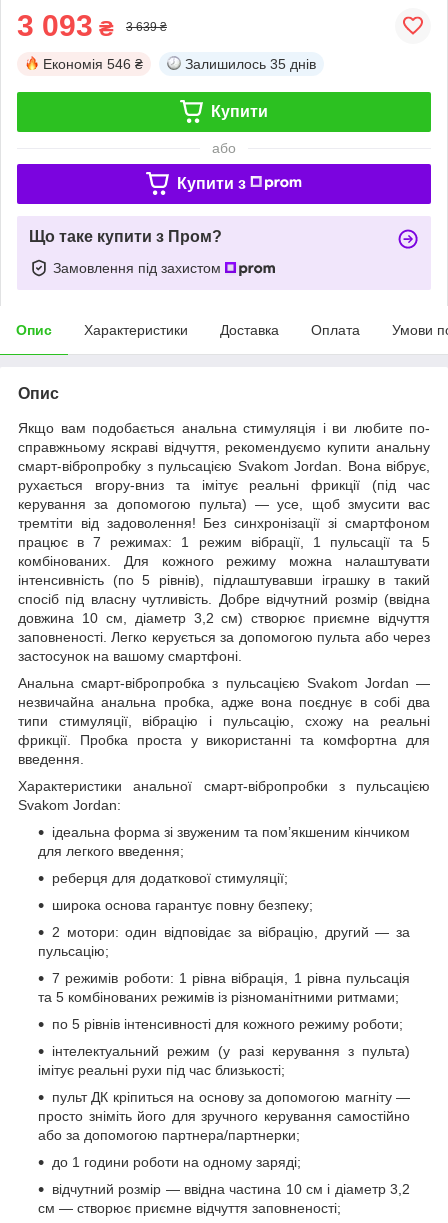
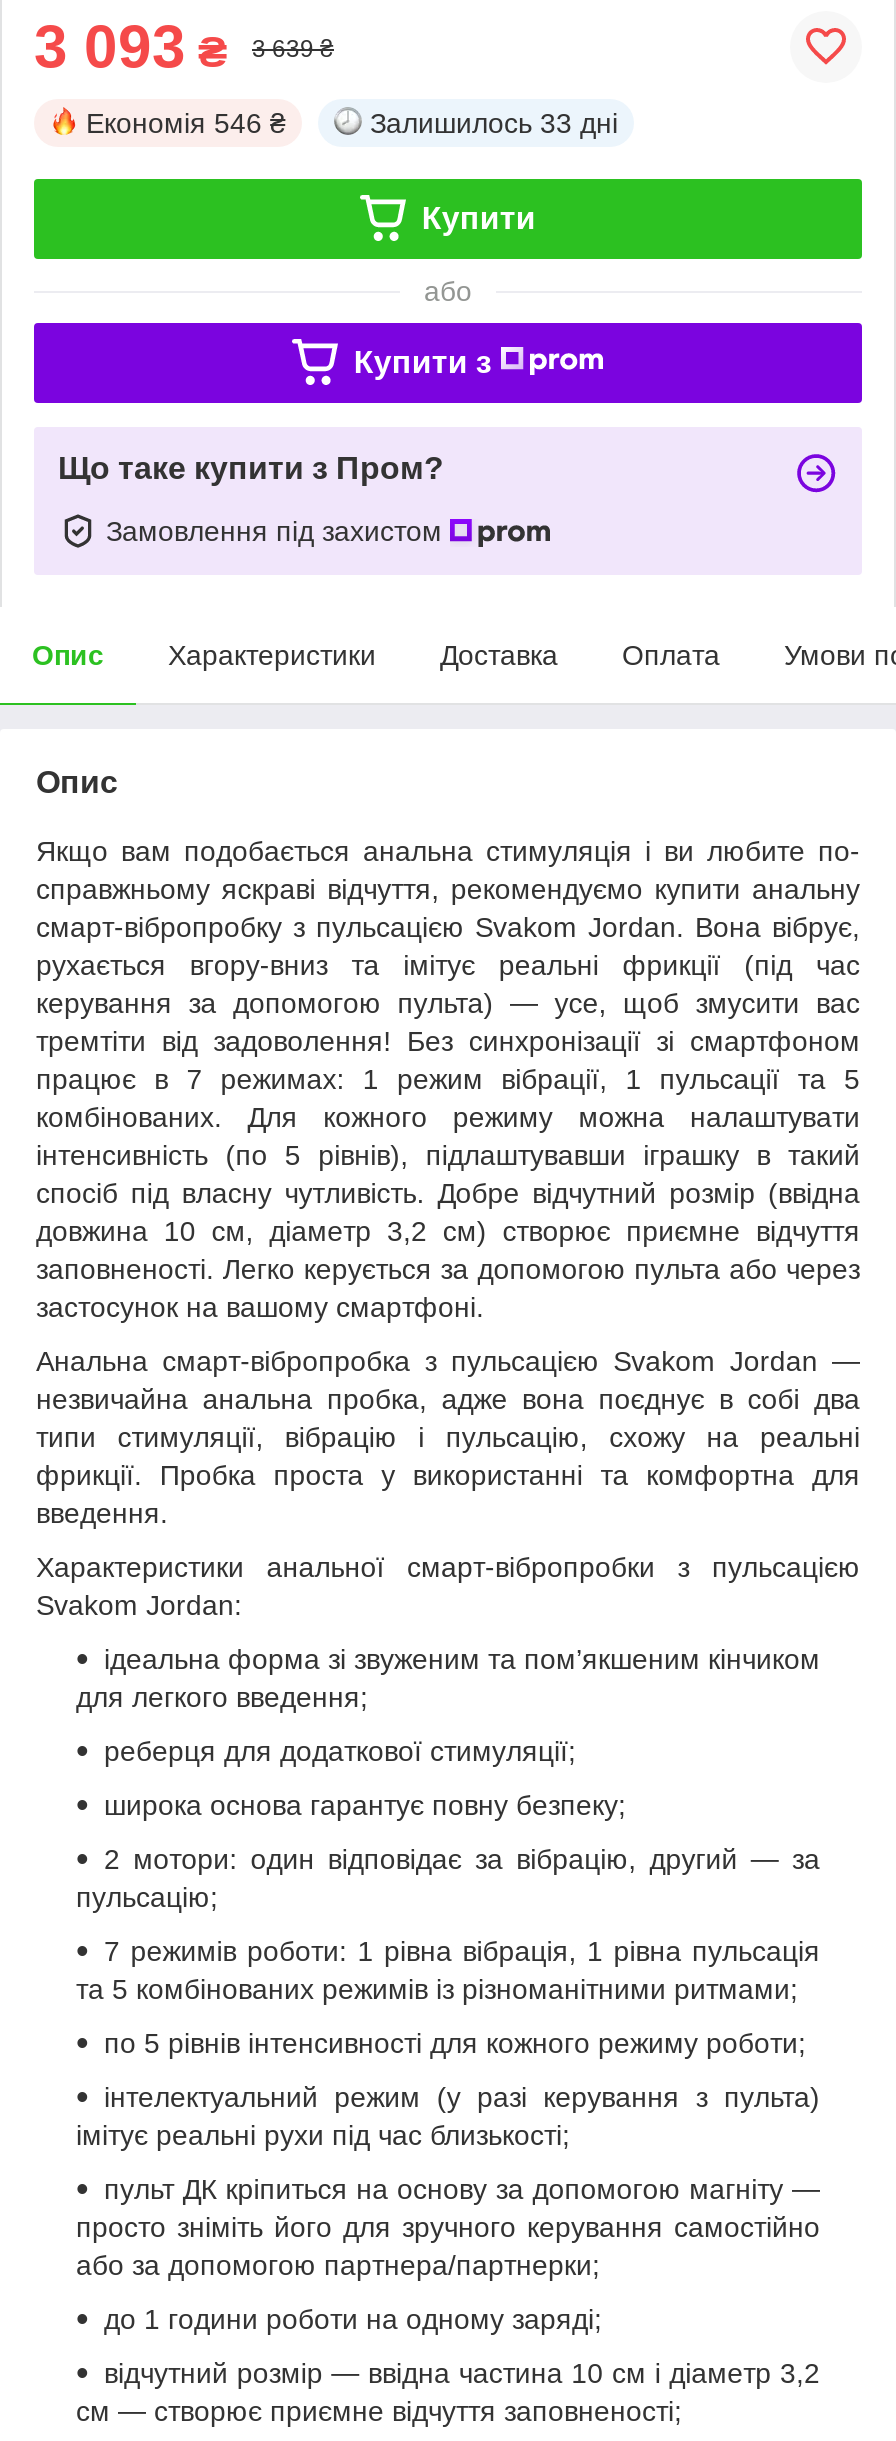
[185,56,316,72] Залишилось 35 днів -> [370,107,618,139] Залишилось 33 дні

